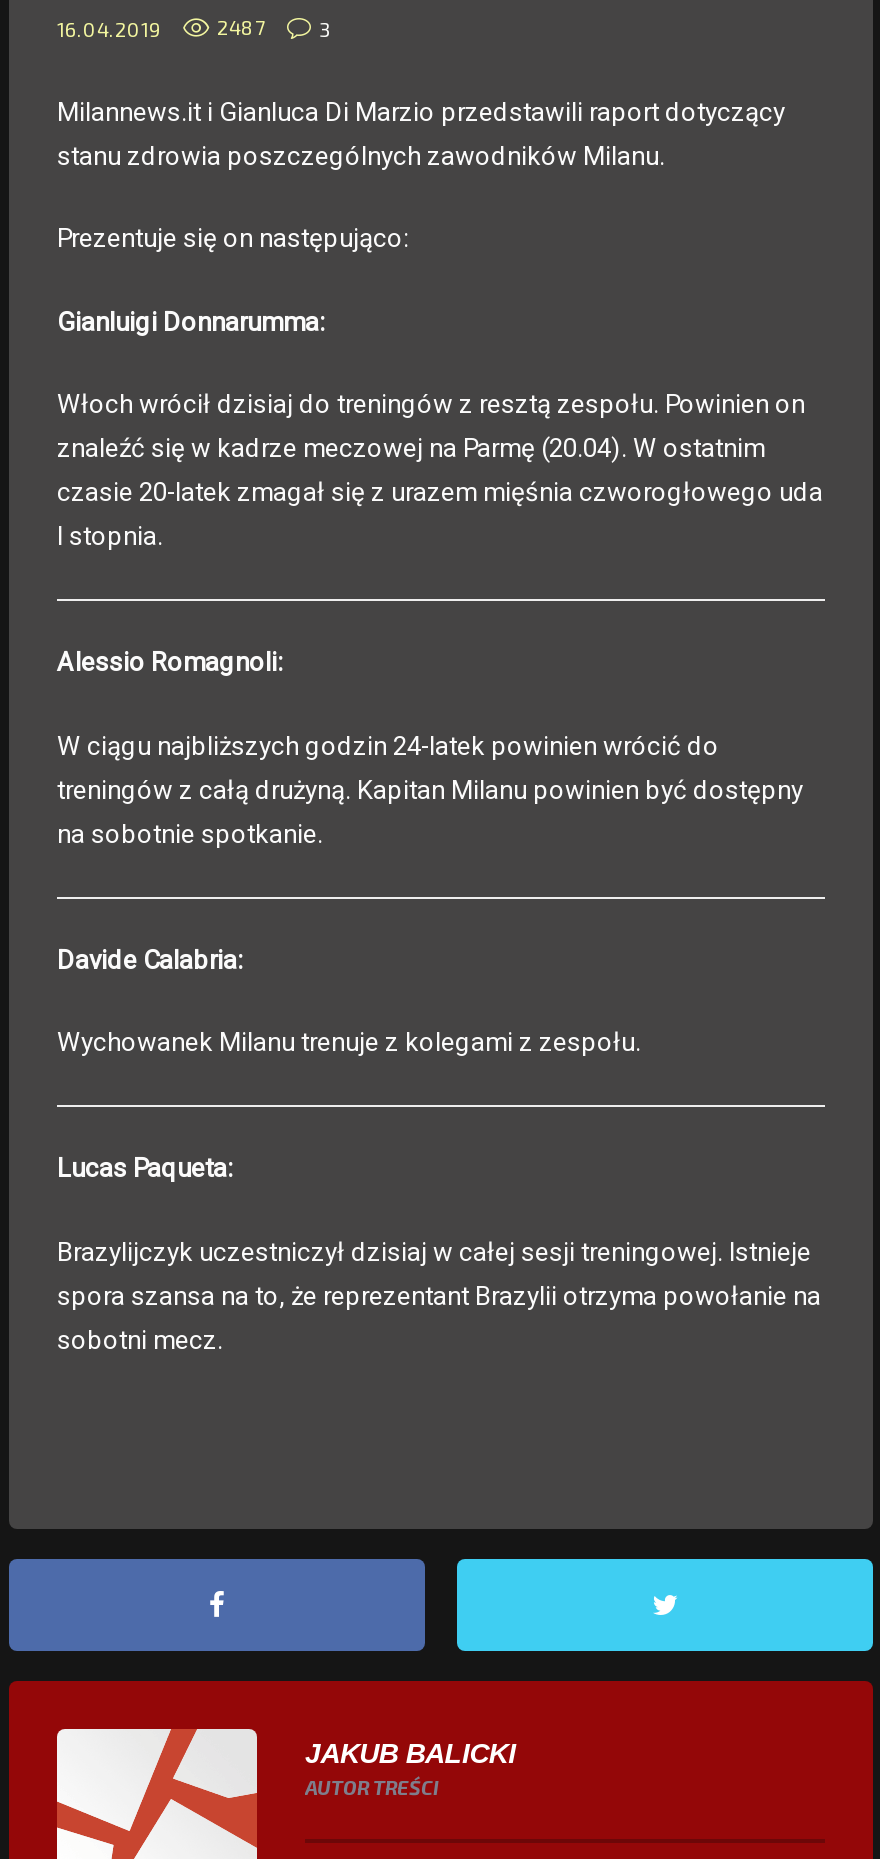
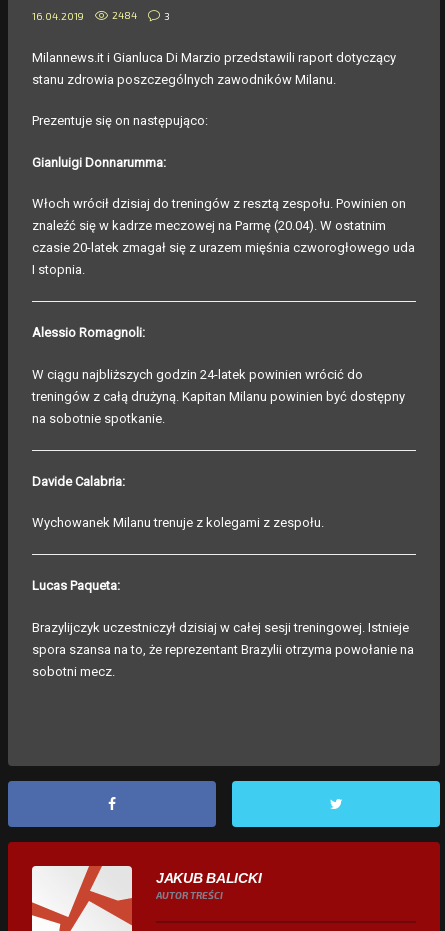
[217,16,265,40] 2487 -> [112,9,137,21] 2484

